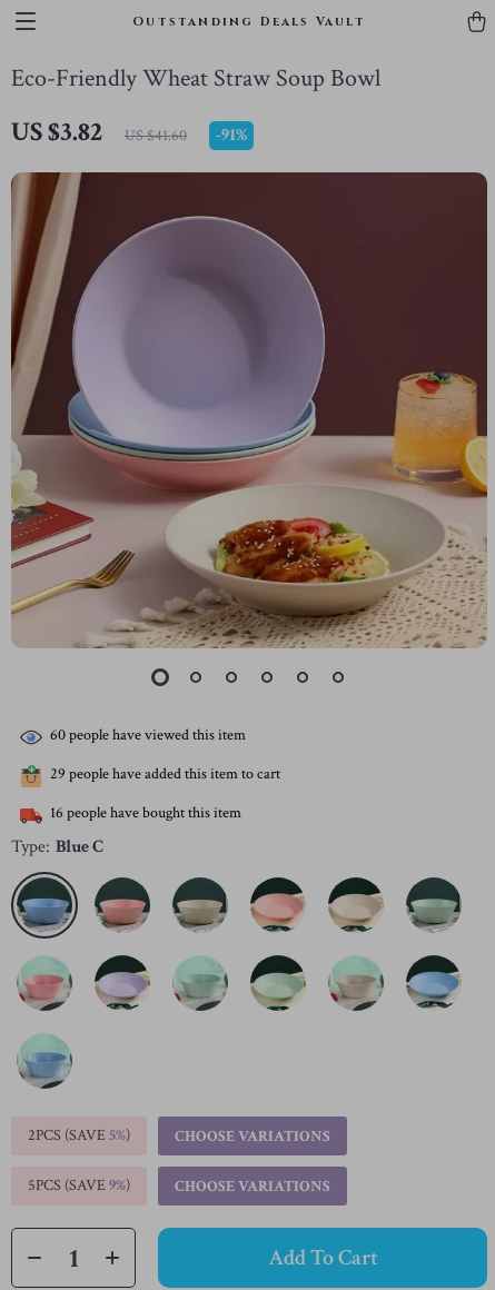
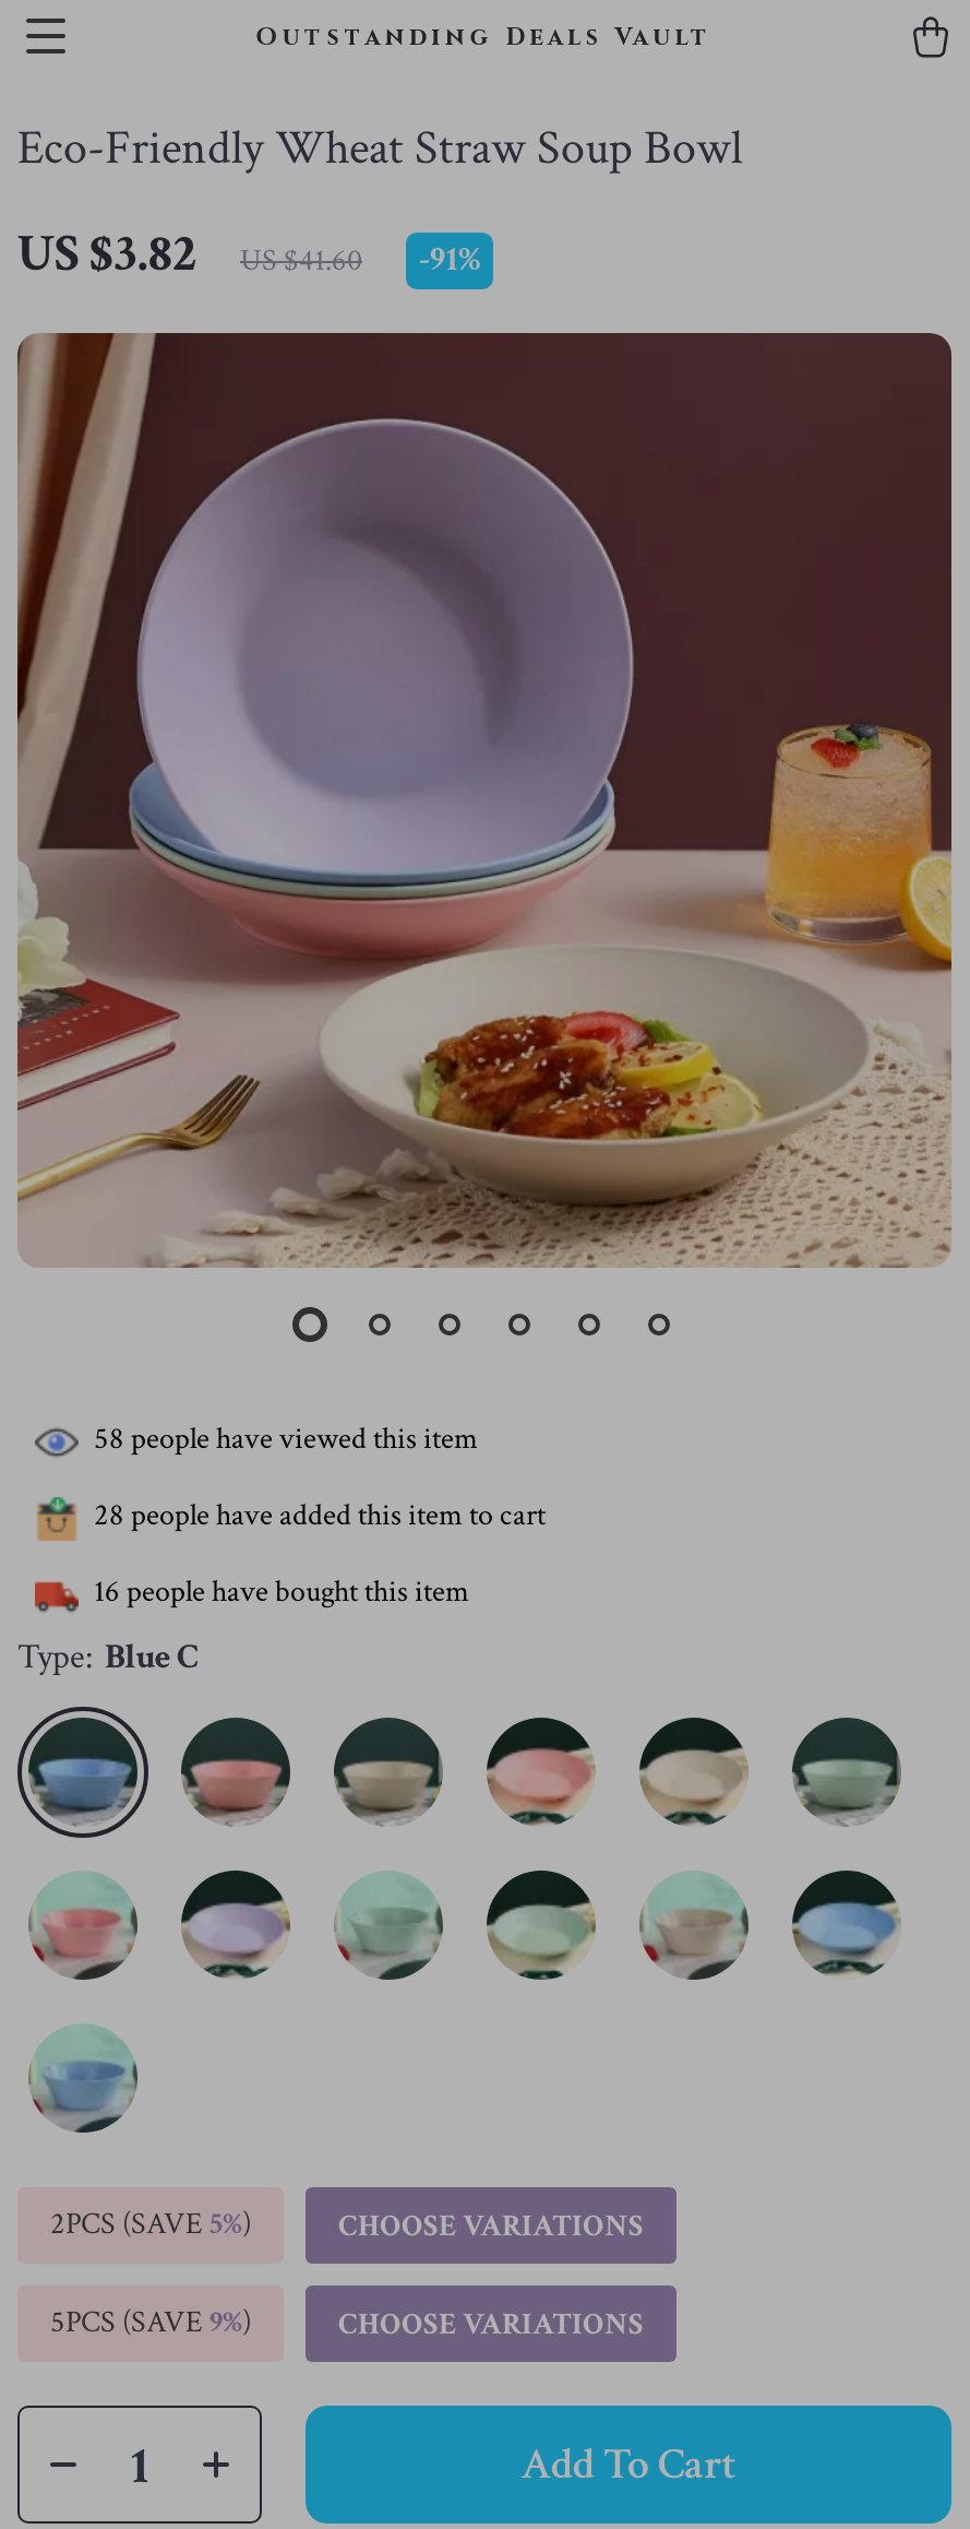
[50,726,246,746] 60 people have viewed this item -> [94,1419,478,1459] 58 people have viewed this item
[50,764,280,784] 29 people have added this item to cart -> [94,1496,546,1535] 28 people have added this item to cart

